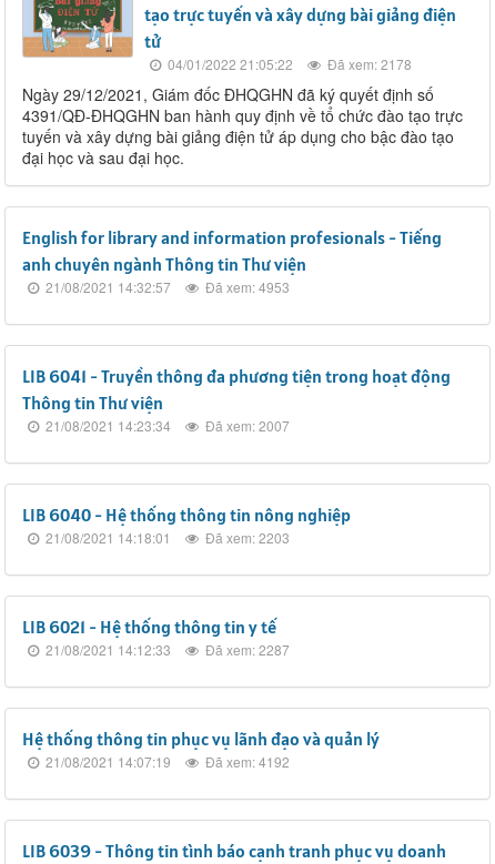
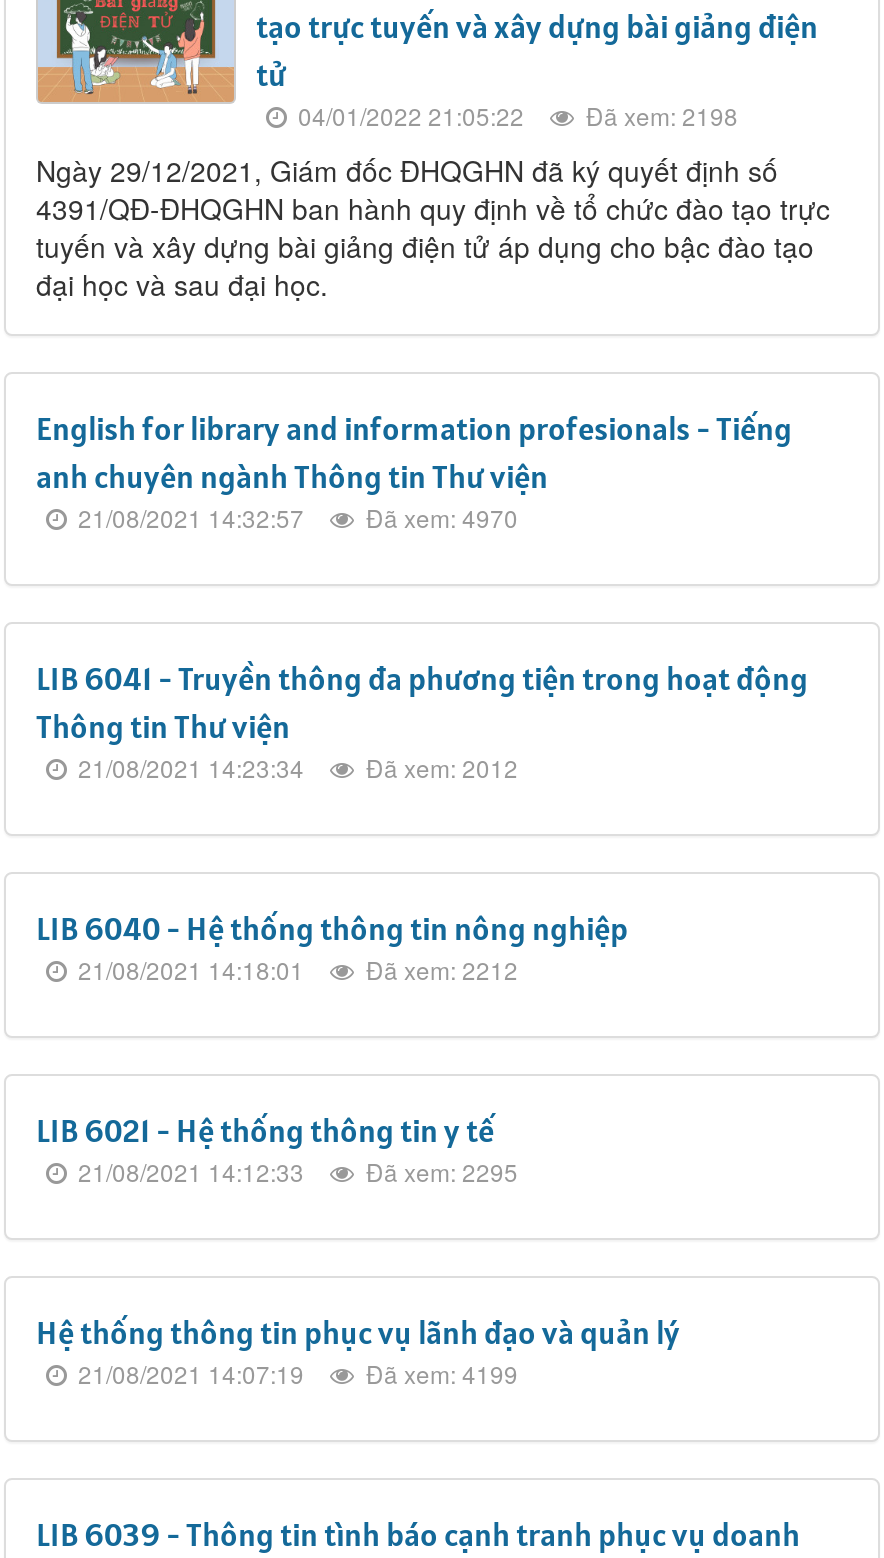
[164,54,412,73] 04/01/2022 21:05:22 Đã xem: 2178 -> [292,98,738,132] 04/01/2022 21:05:22 Đã xem: 2198
[42,277,290,296] 21/08/2021 14:32:57 Đã xem: 4953 -> [72,500,518,534] 21/08/2021 14:32:57 Đã xem: 4970
[42,416,290,435] 21/08/2021 14:23:34 Đã xem: 2007 -> [72,750,518,784] 21/08/2021 14:23:34 Đã xem: 2012
[42,528,290,547] 21/08/2021 14:18:01 Đã xem: 2203 -> [72,952,518,986] 21/08/2021 14:18:01 Đã xem: 2212
[42,640,290,659] 21/08/2021 14:12:33 Đã xem: 2287 -> [72,1154,518,1188] 21/08/2021 14:12:33 Đã xem: 2295
[42,752,290,771] 21/08/2021 14:07:19 Đã xem: 4192 -> [72,1356,518,1390] 21/08/2021 14:07:19 Đã xem: 4199

